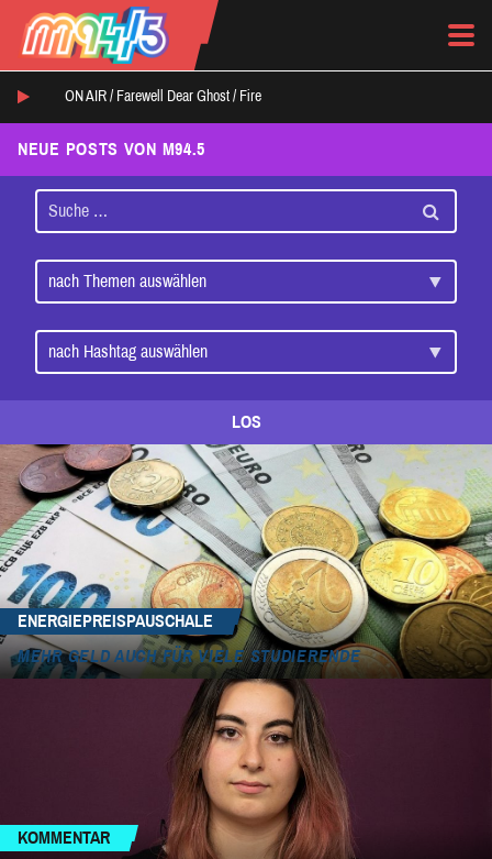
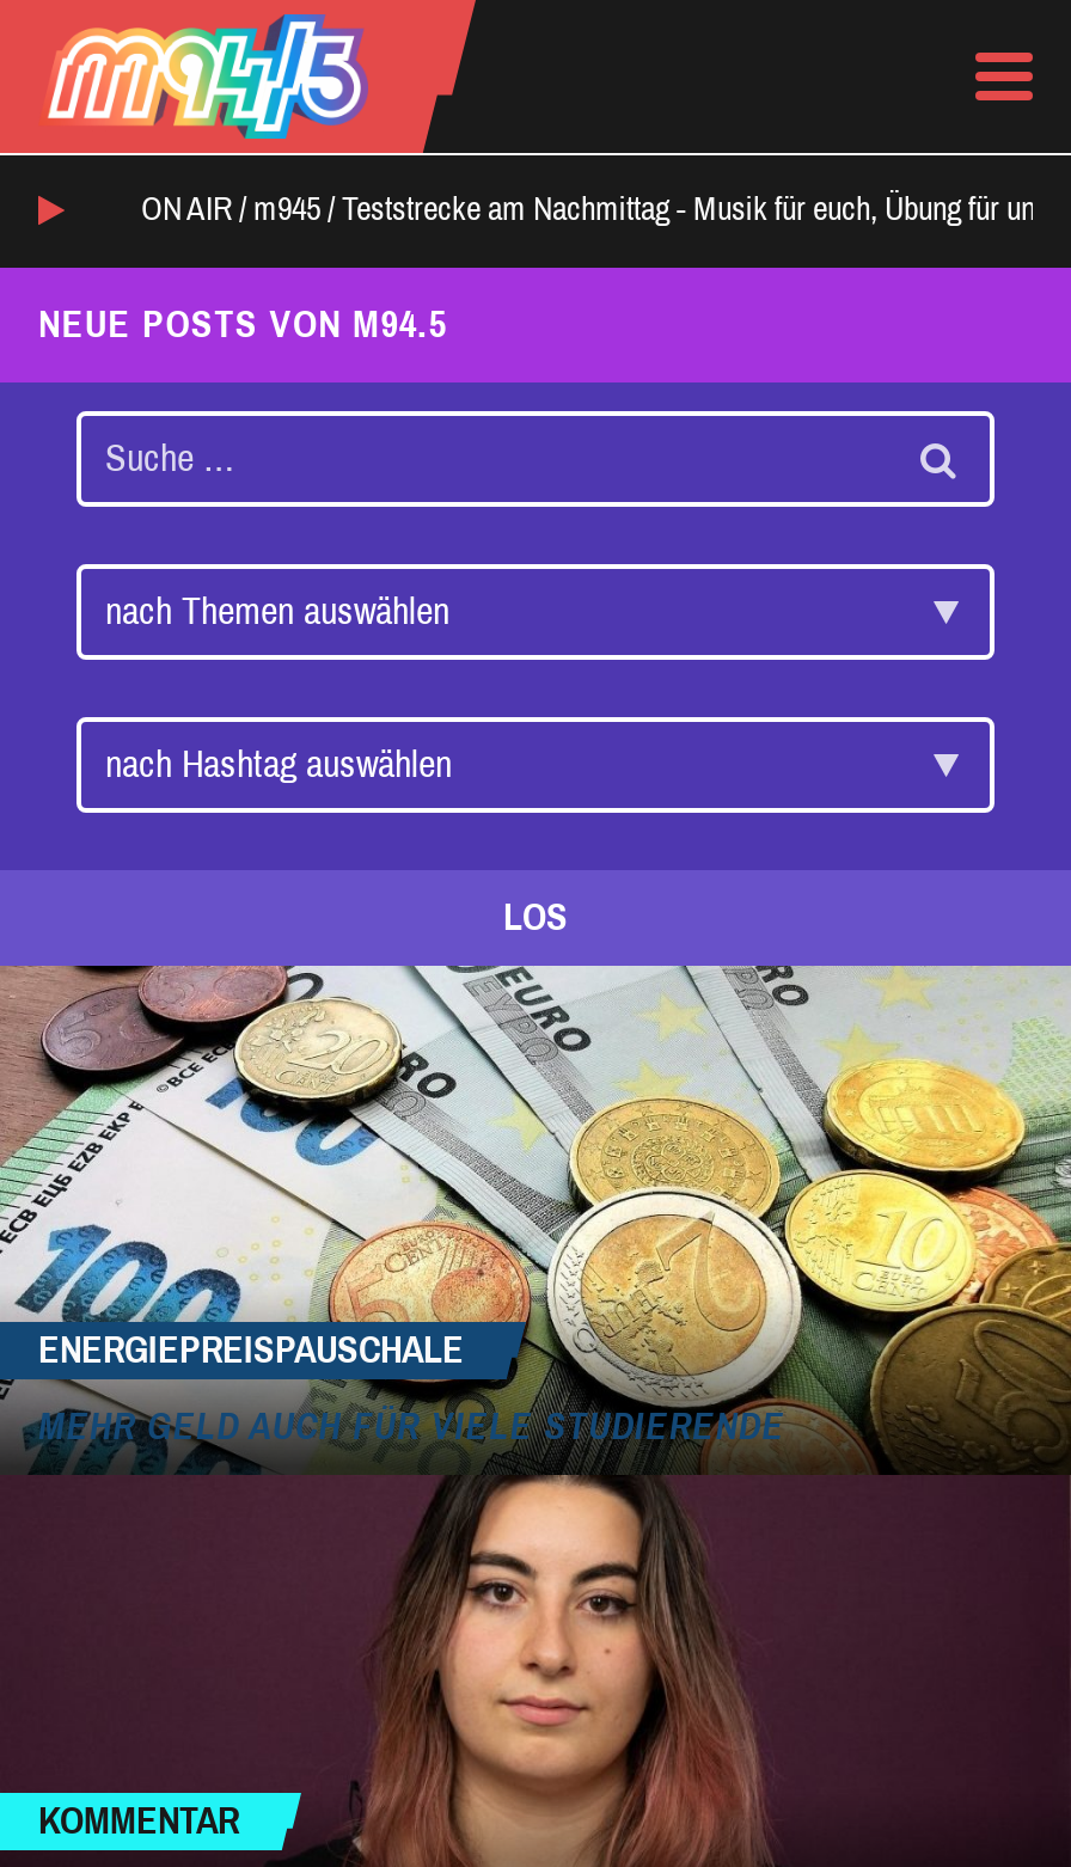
[65,88,261,105] ON AIR / Farewell Dear Ghost / Fire -> [141,192,1057,228] ON AIR / m945 / Teststrecke am Nachmittag - Musik für euch, Übung für uns.

